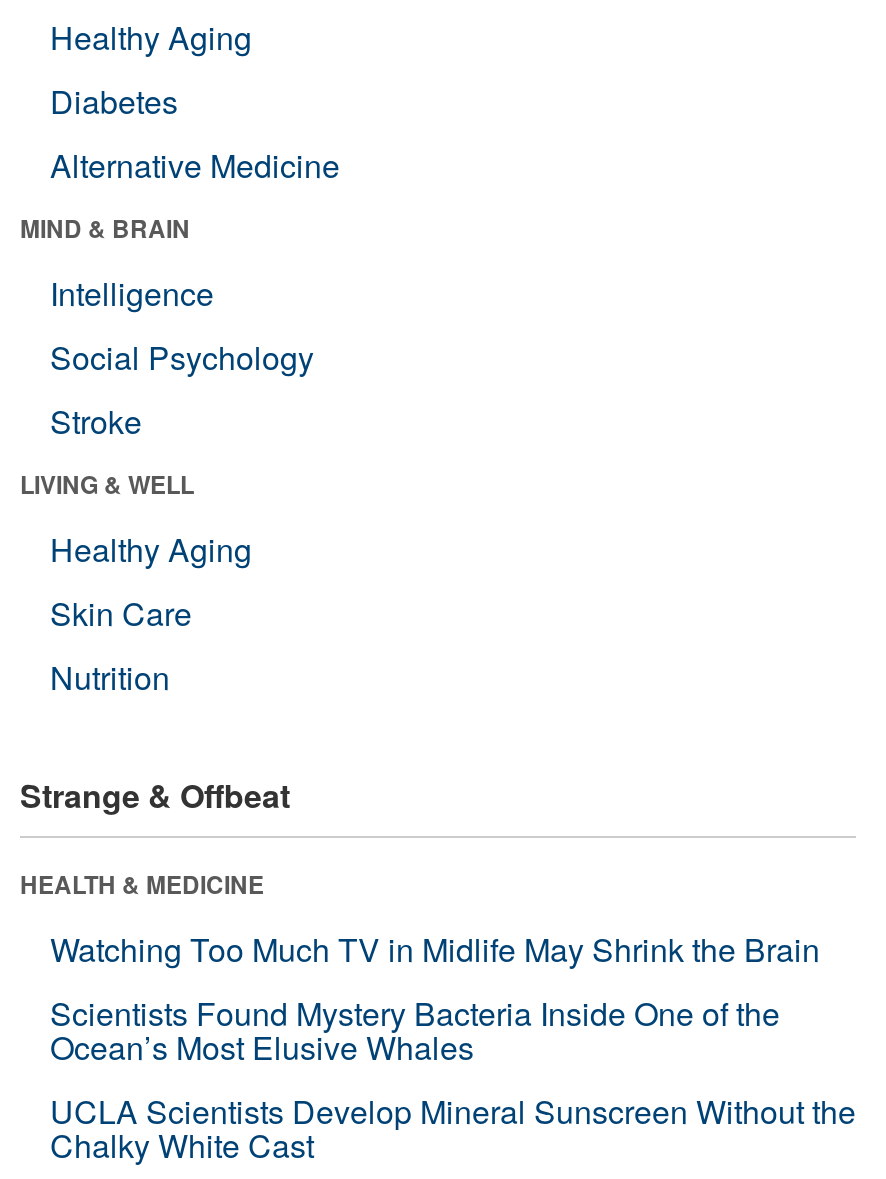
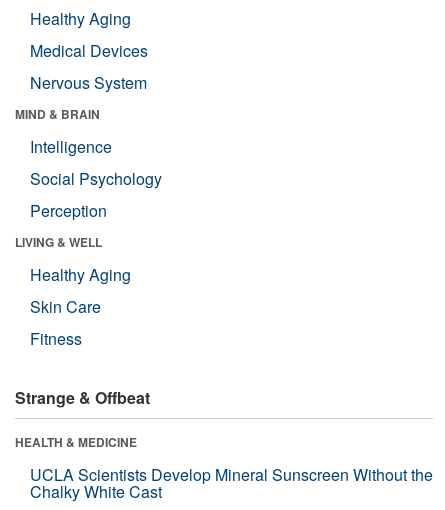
[50,78,340,188] Diabetes | Alternative Medicine -> [30,39,148,94] Medical Devices | Nervous System
[50,398,142,444] Stroke -> [30,199,107,222] Perception
[50,654,170,700] Nutrition -> [30,327,82,350] Fitness
[50,926,820,1070] Watching Too Much TV in Midlife May Shrink the Brain | Scientists Found Mystery Bacteria Inside One of the | Ocean’s Most Elusive Whales -> none

